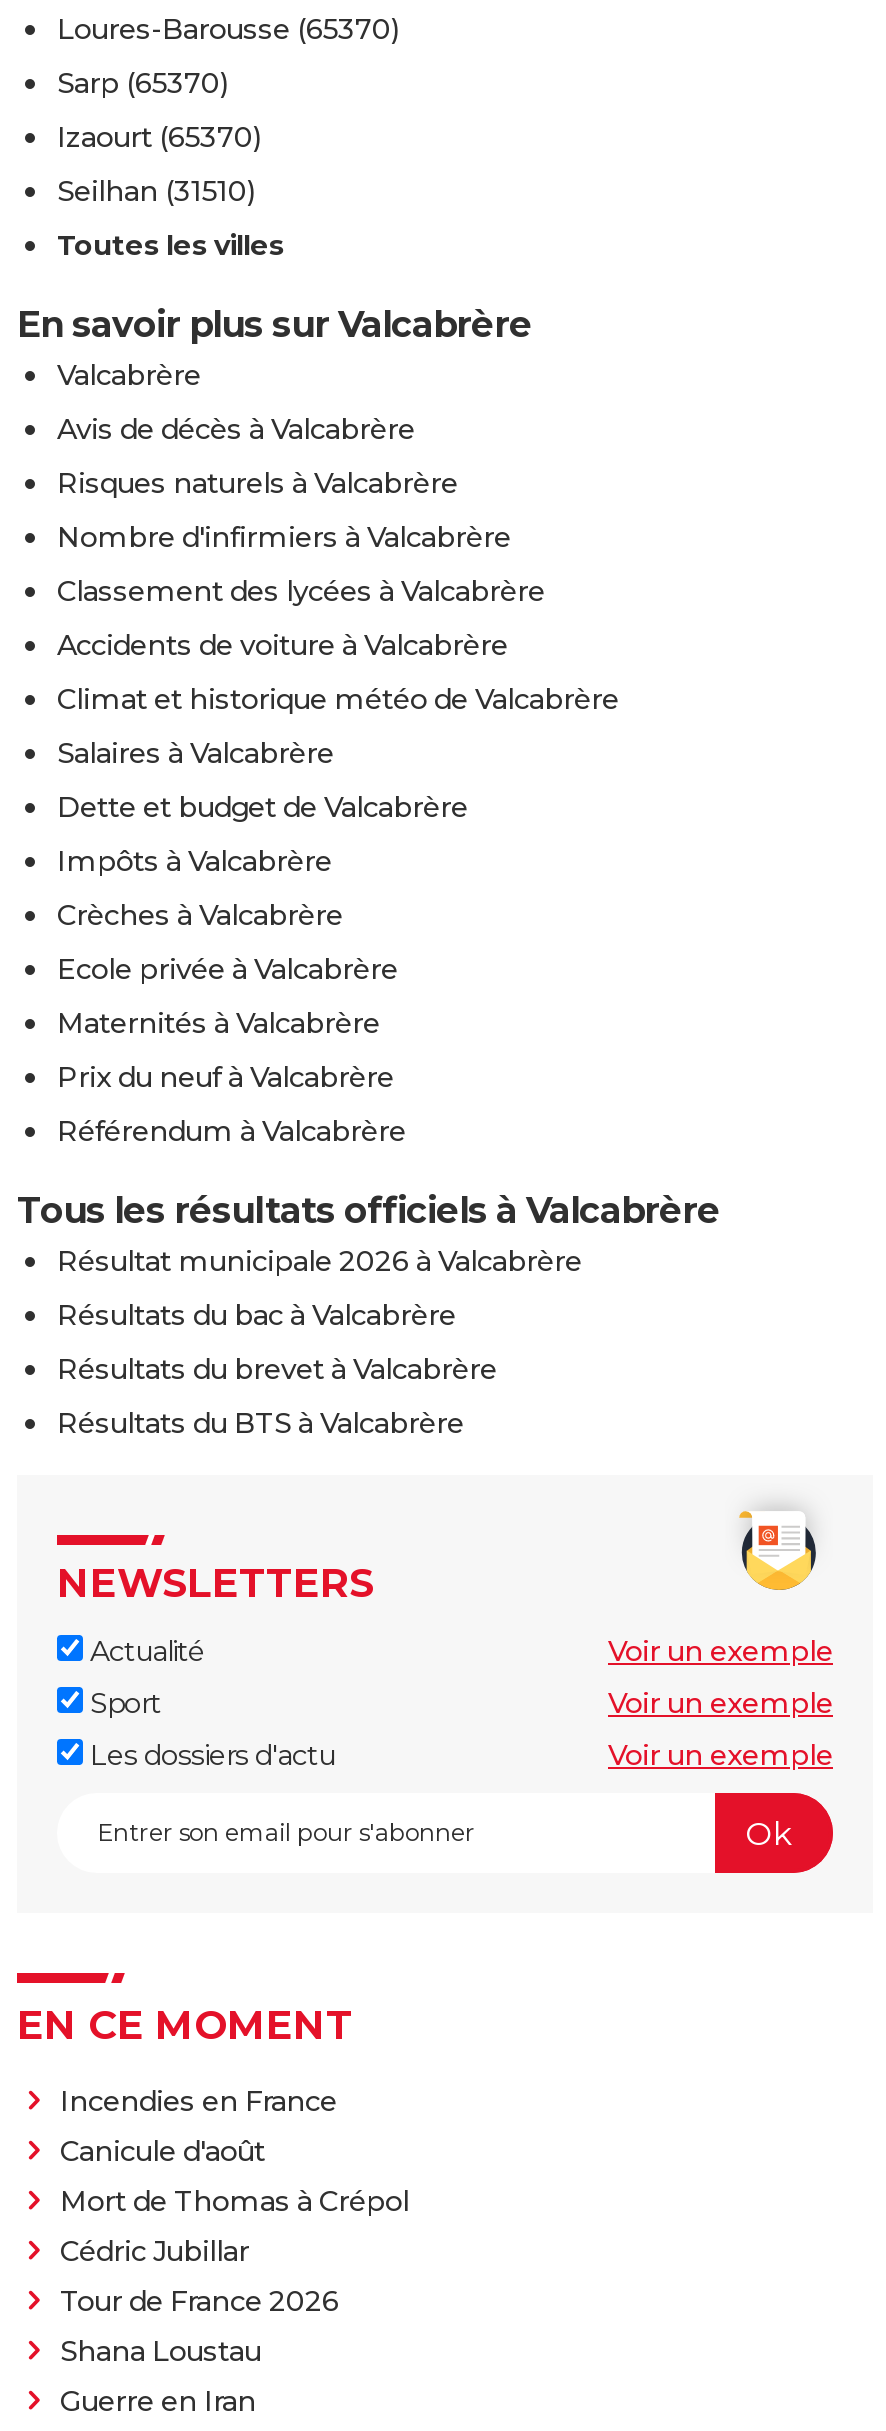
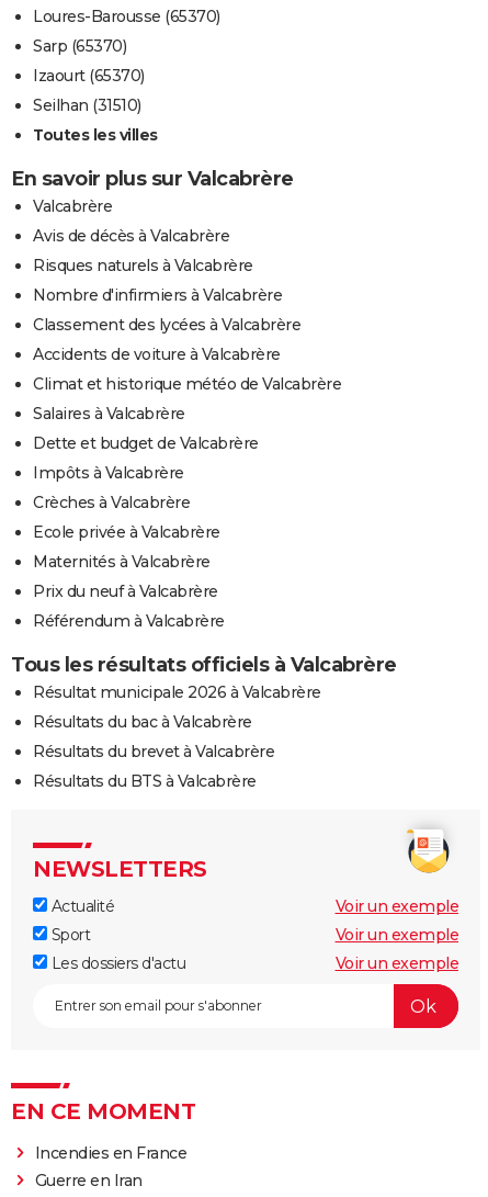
[60,2133,409,2369] Canicule d'août | Mort de Thomas à Crépol | Cédric Jubillar | Tour de France 2026 | Shana Loustau -> none

